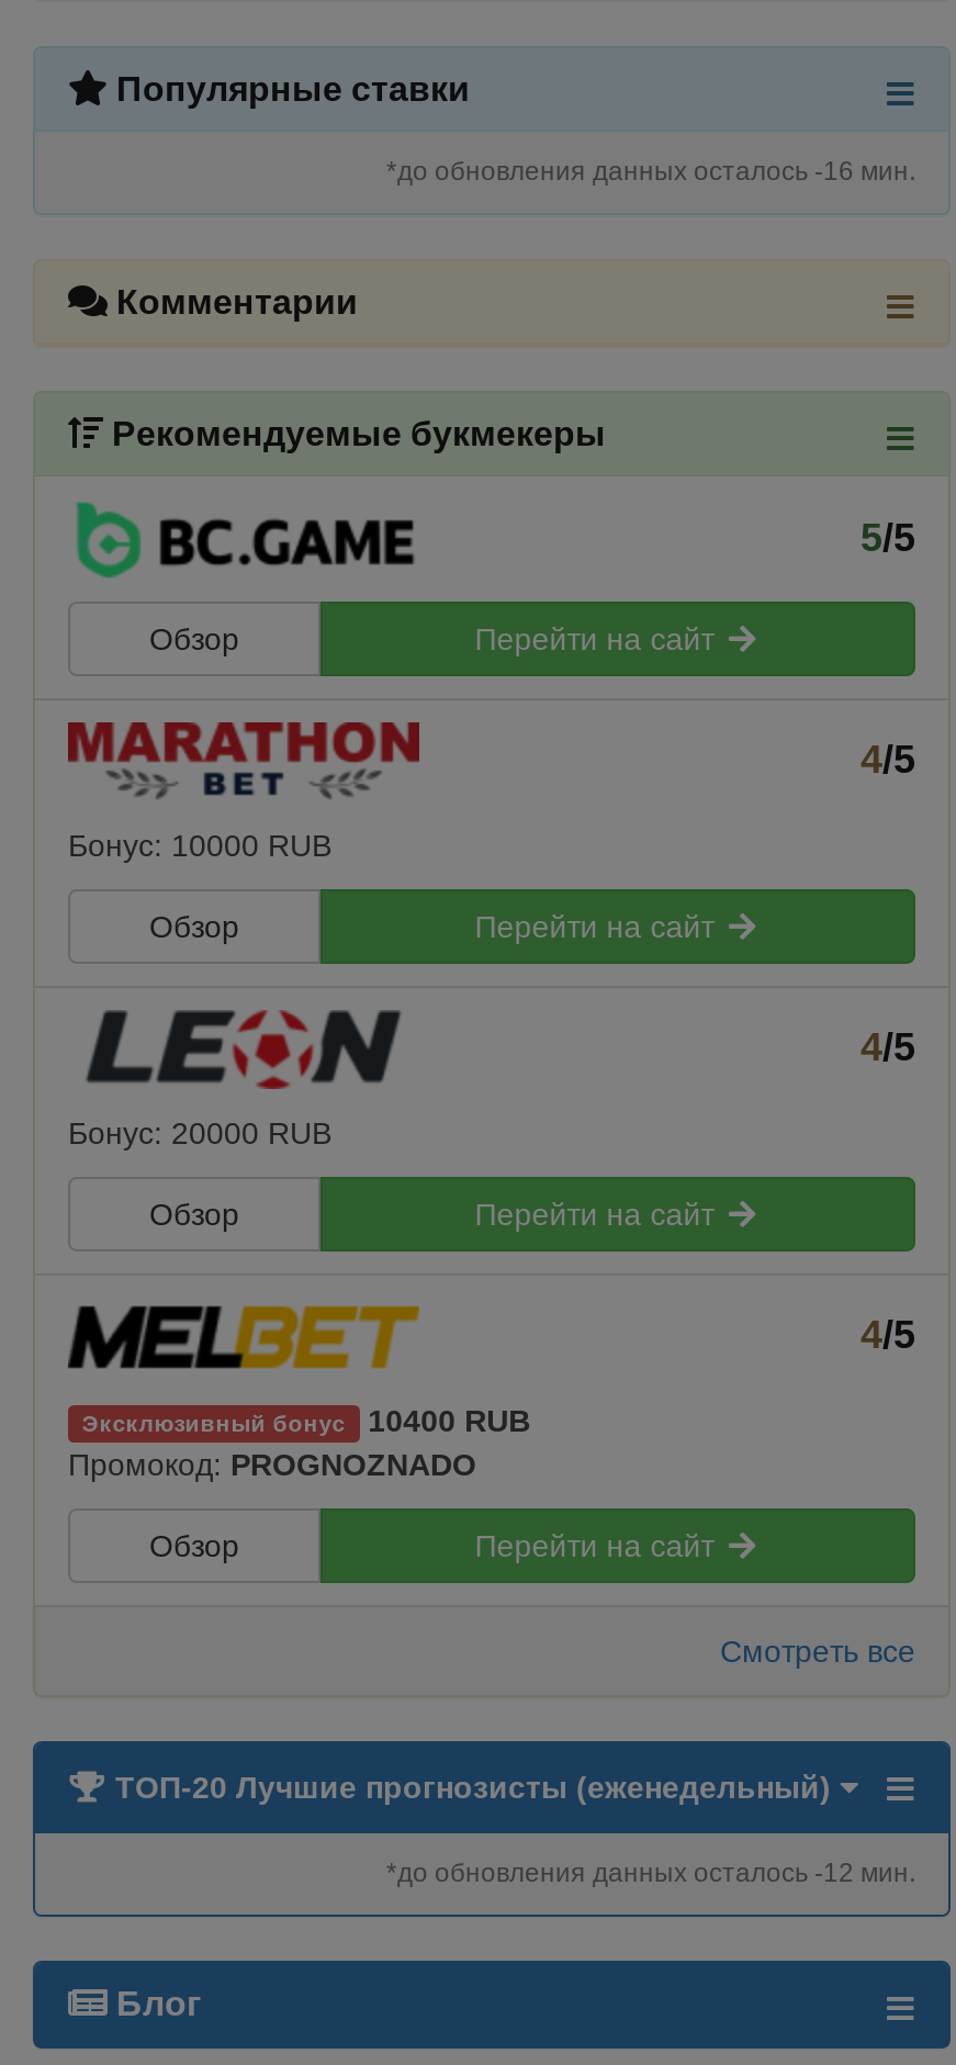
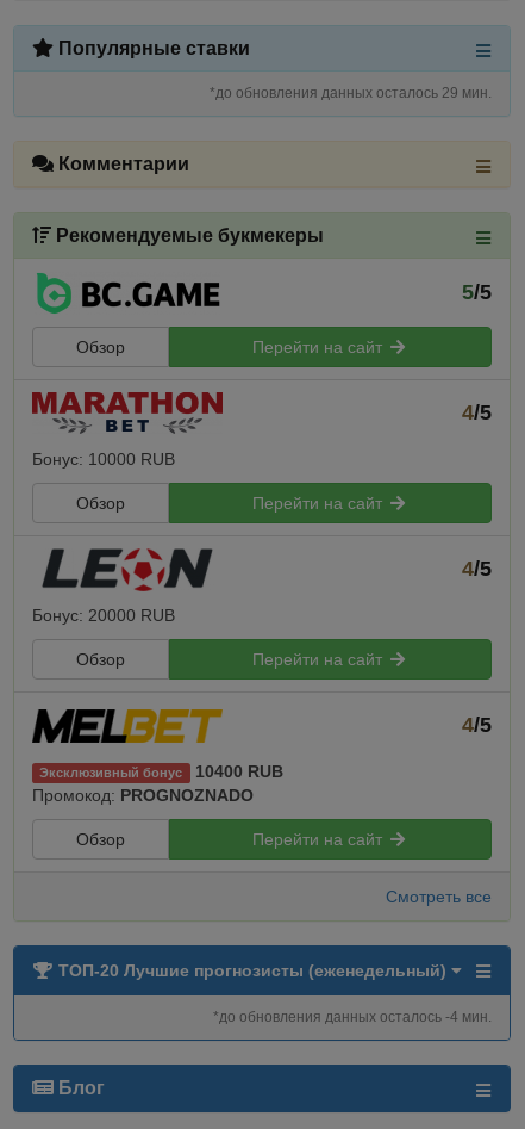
[386,156,915,187] *до обновления данных осталось -16 мин. -> [210,85,492,101] *до обновления данных осталось 29 мин.
[386,1858,915,1888] *до обновления данных осталось -12 мин. -> [213,1009,492,1025] *до обновления данных осталось -4 мин.

